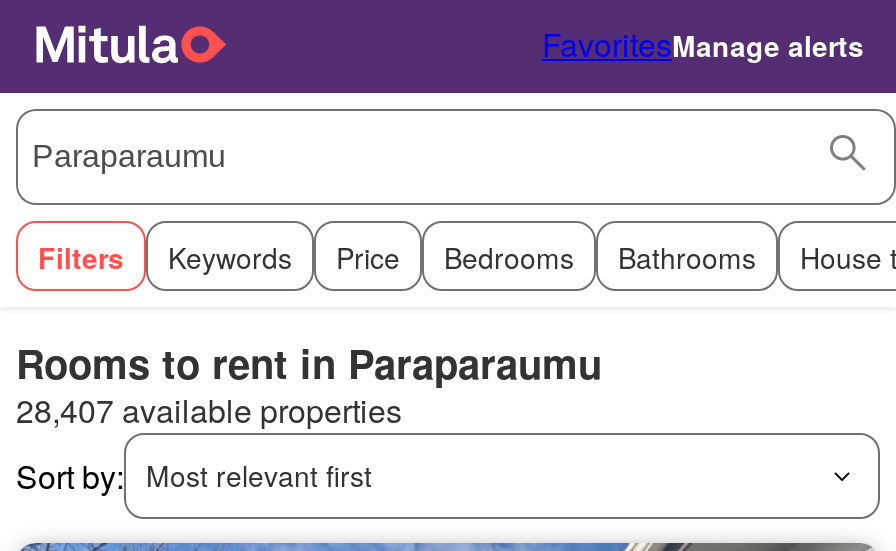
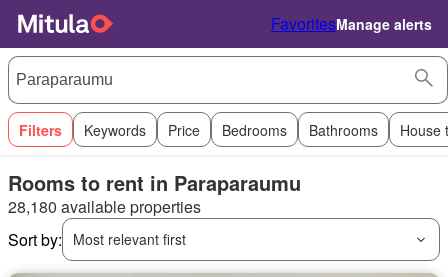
[16,387,402,433] 28,407 available properties -> [8,195,201,218] 28,180 available properties

